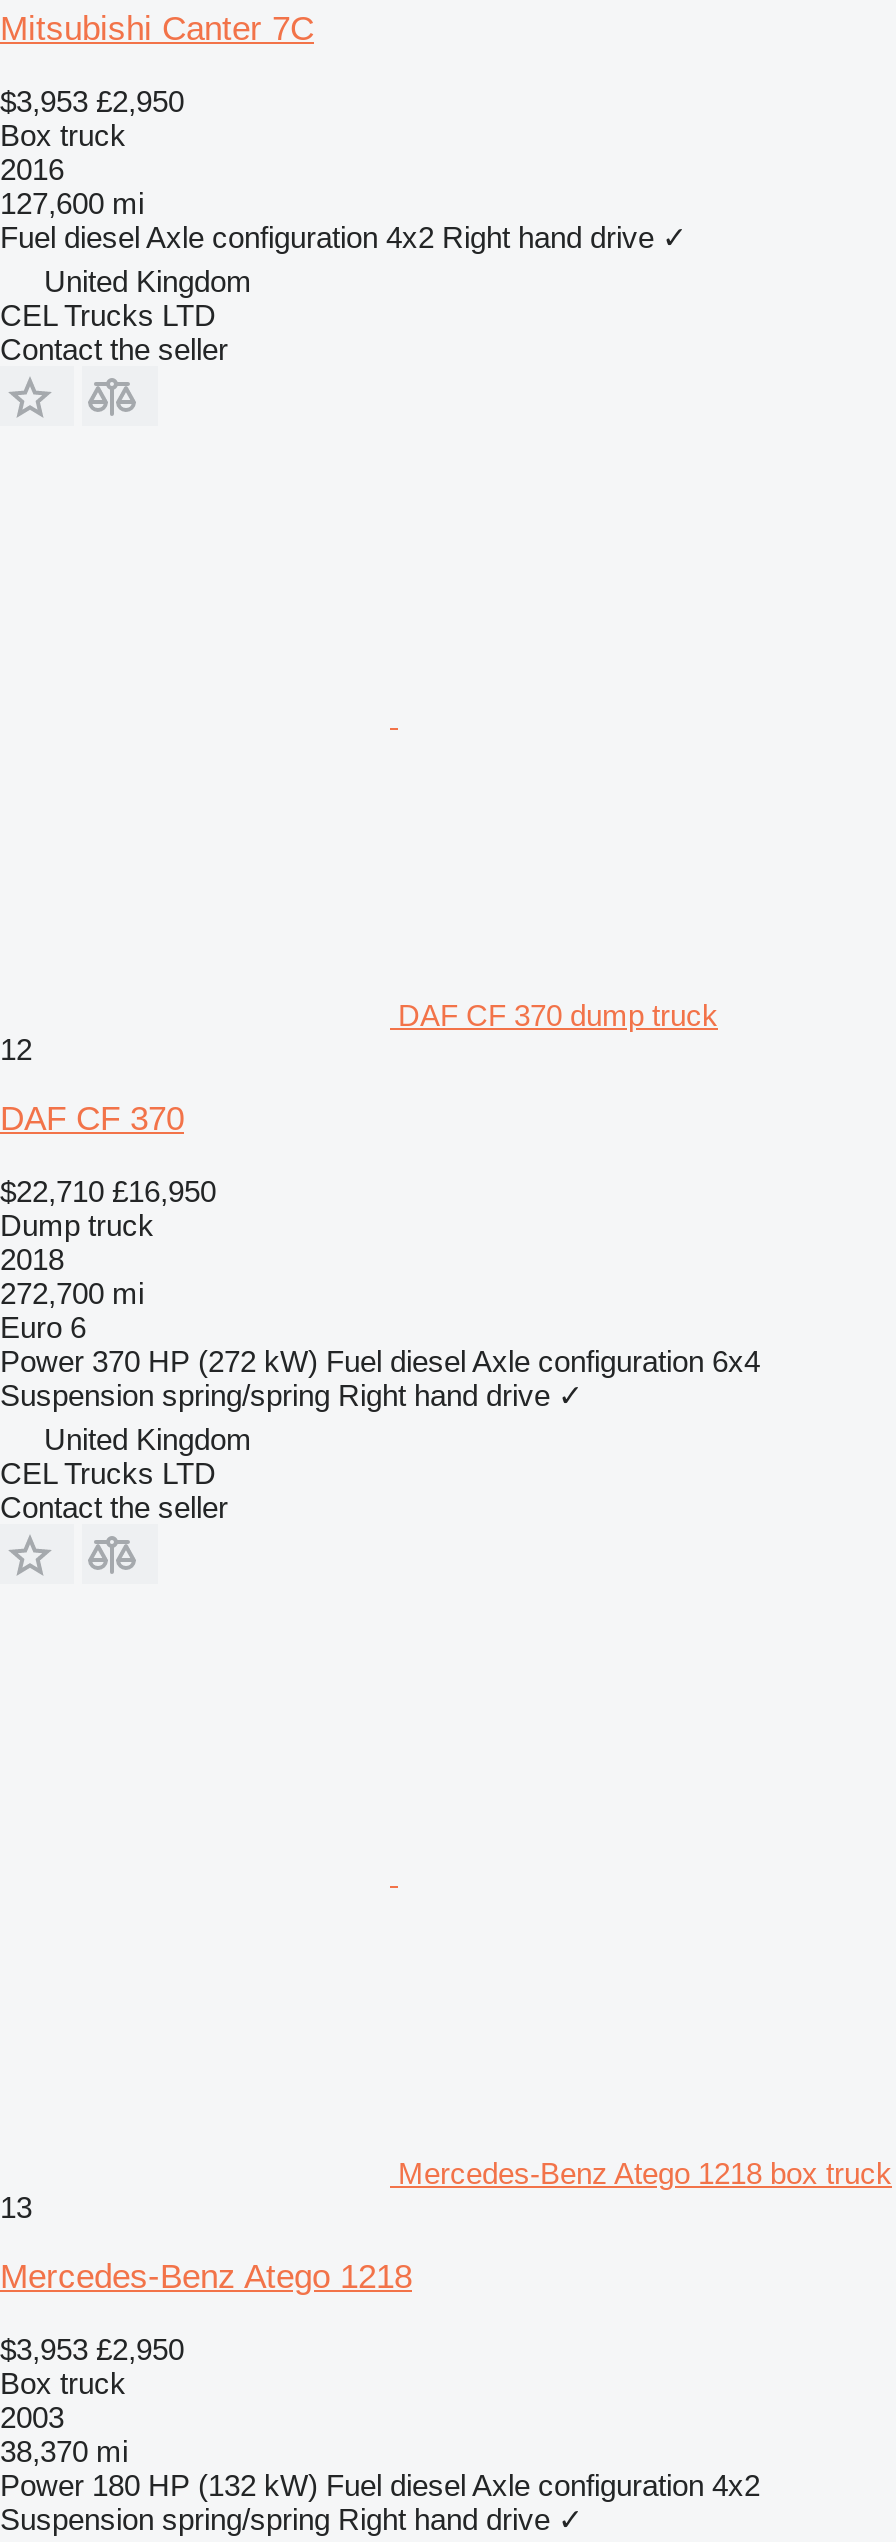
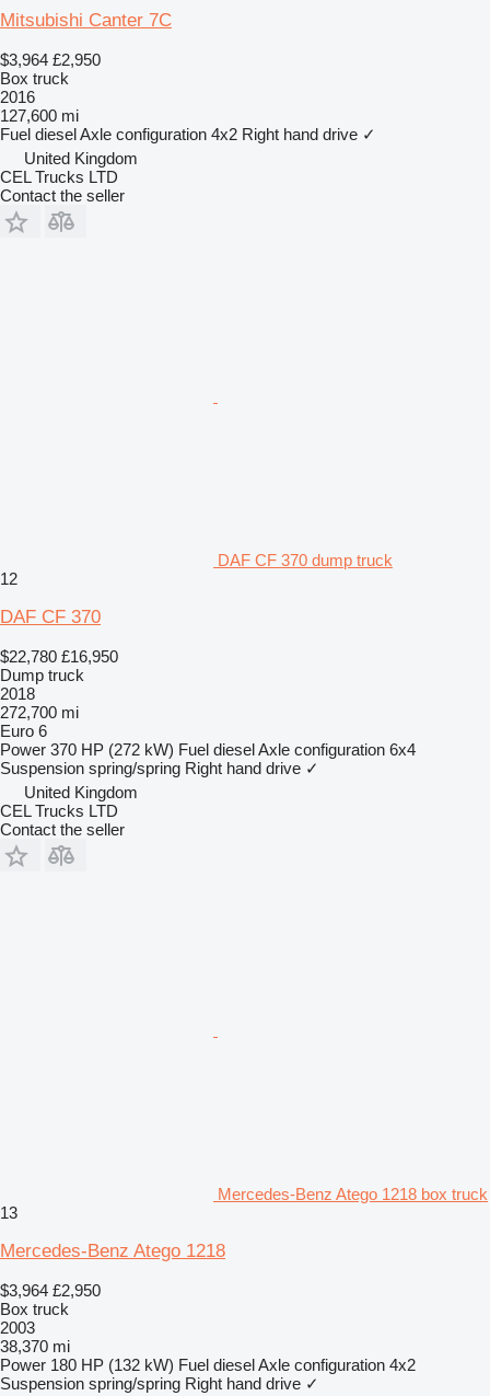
[0,84,184,118] $3,953 £2,950 -> [0,50,101,69] $3,964 £2,950
[0,1174,216,1208] $22,710 £16,950 -> [0,647,118,666] $22,780 £16,950
[0,2332,184,2366] $3,953 £2,950 -> [0,1281,101,1300] $3,964 £2,950

